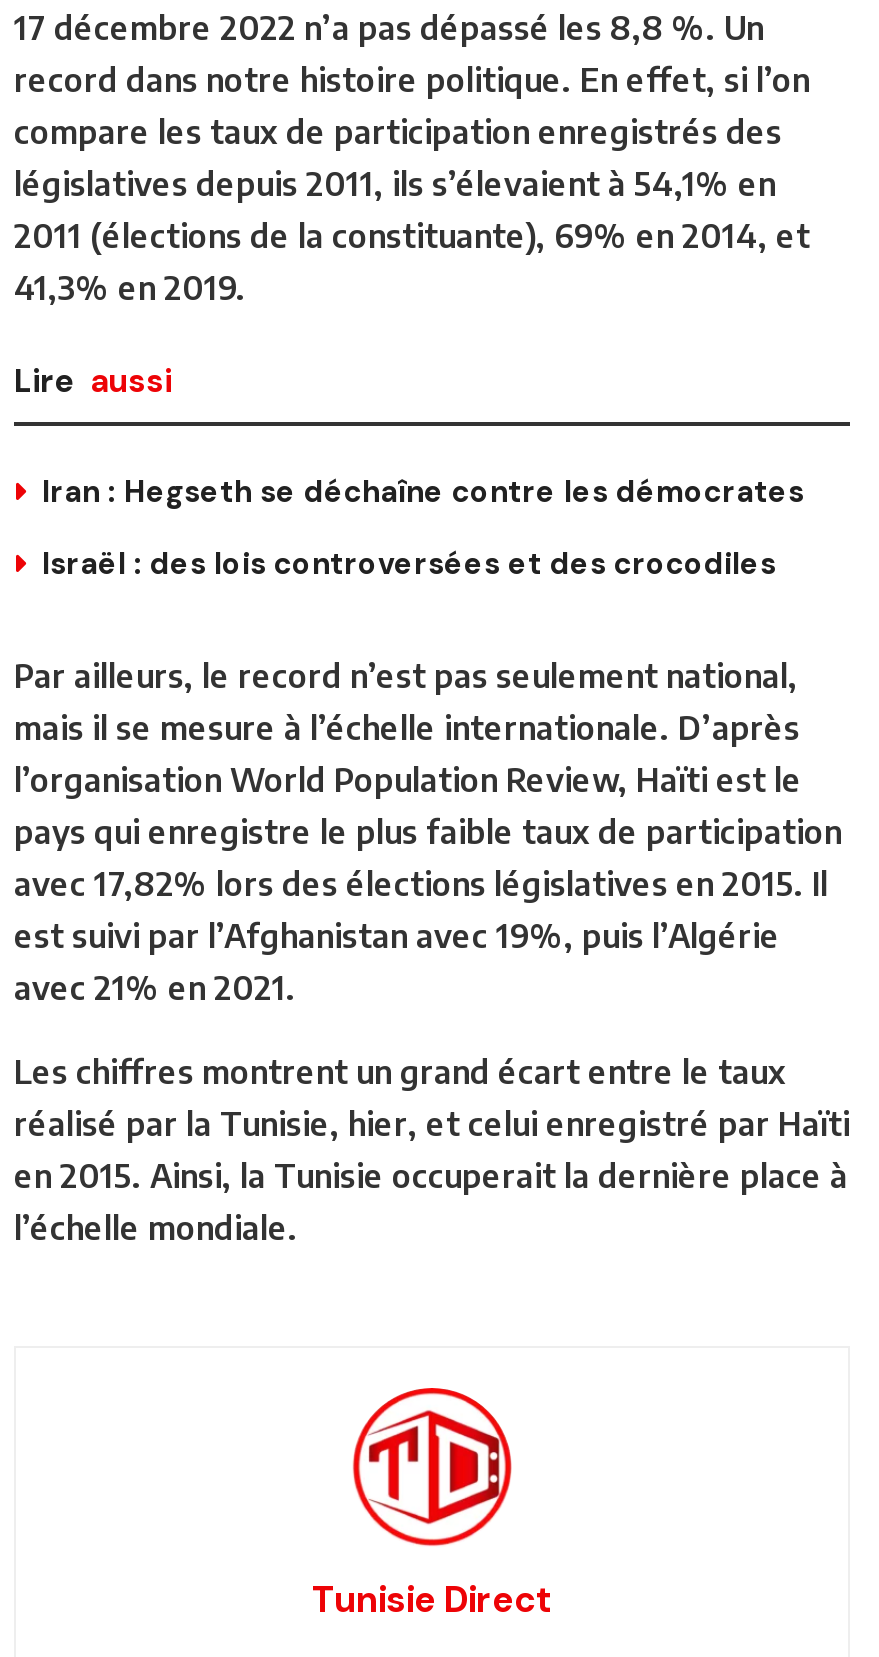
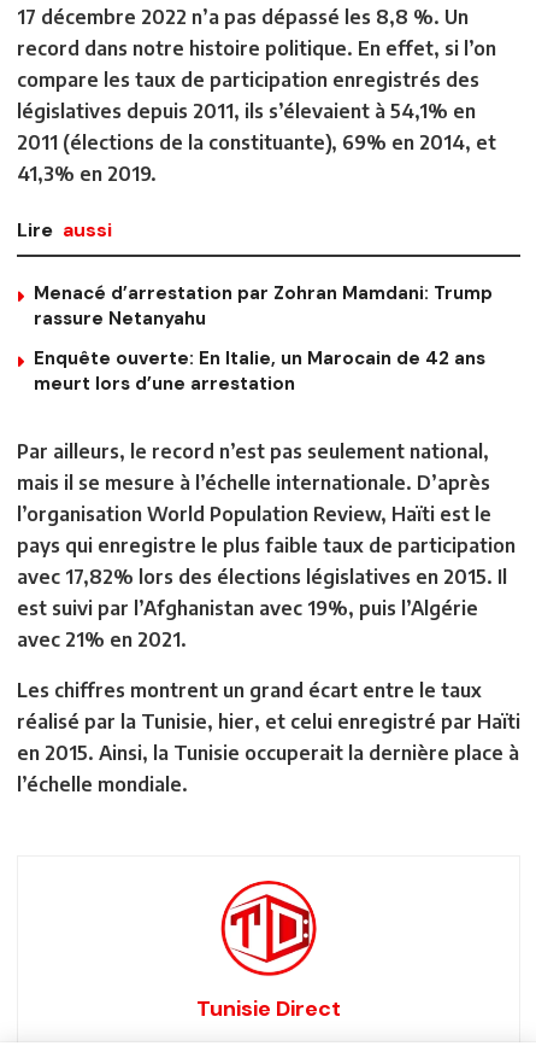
[42,472,804,512] Iran : Hegseth se déchaîne contre les démocrates -> [34,281,493,331] Menacé d’arrestation par Zohran Mamdani: Trump | rassure Netanyahu
[42,544,776,584] Israël : des lois controversées et des crocodiles -> [34,346,485,396] Enquête ouverte: En Italie, un Marocain de 42 ans | meurt lors d’une arrestation

